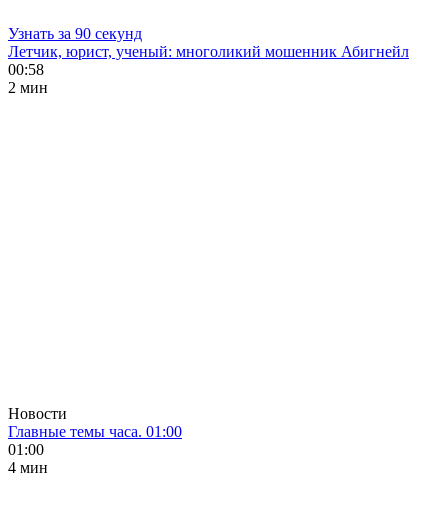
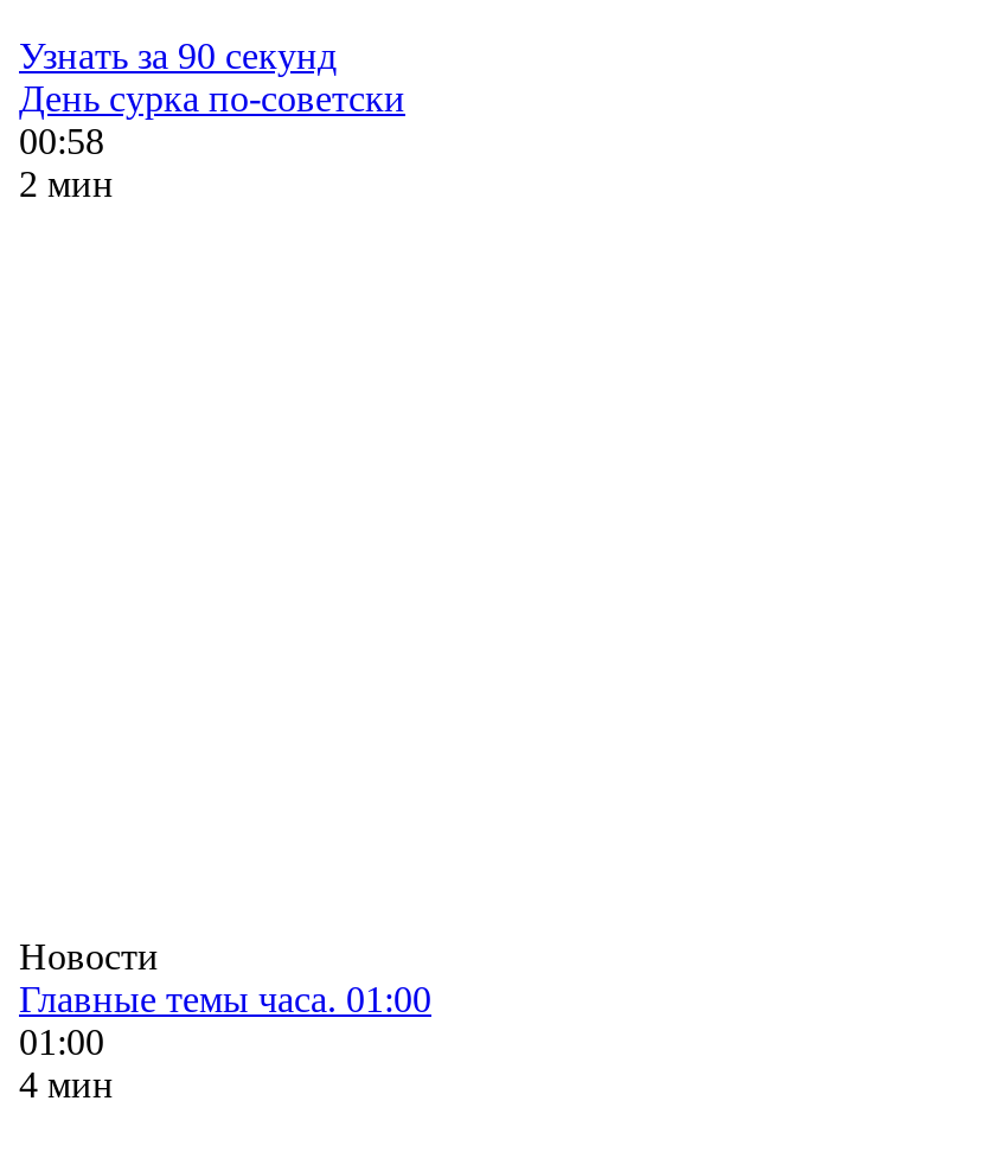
[8,43,409,60] Летчик, юрист, ученый: многоликий мошенник Абигнейл -> [19,78,405,119] День сурка по-советски

